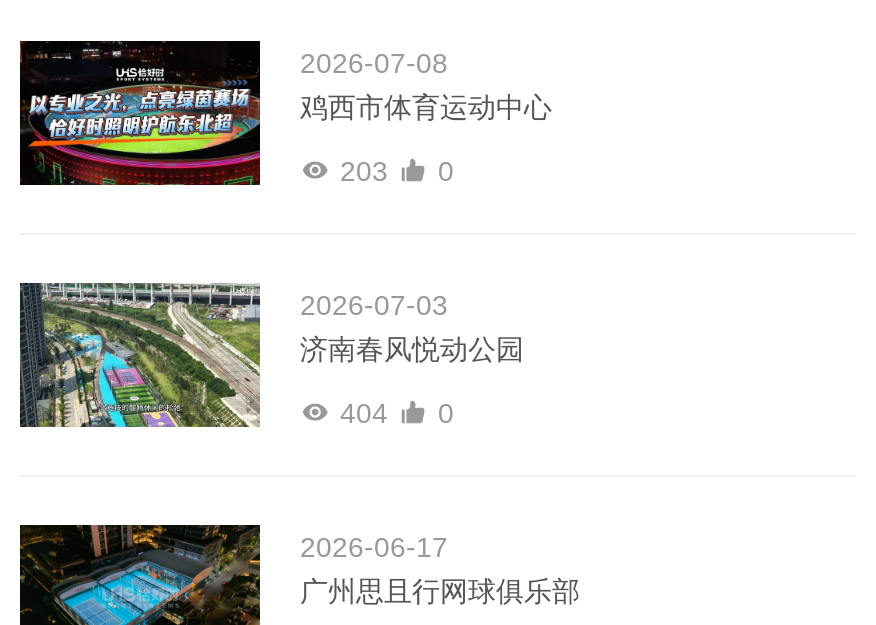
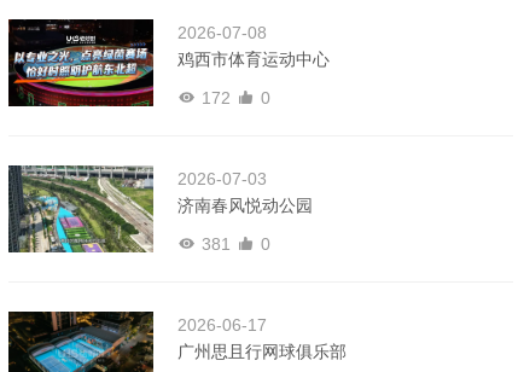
[340,155,454,187] 203 0 -> [202,88,270,107] 172 0
[340,397,454,429] 404 0 -> [202,234,270,254] 381 0

